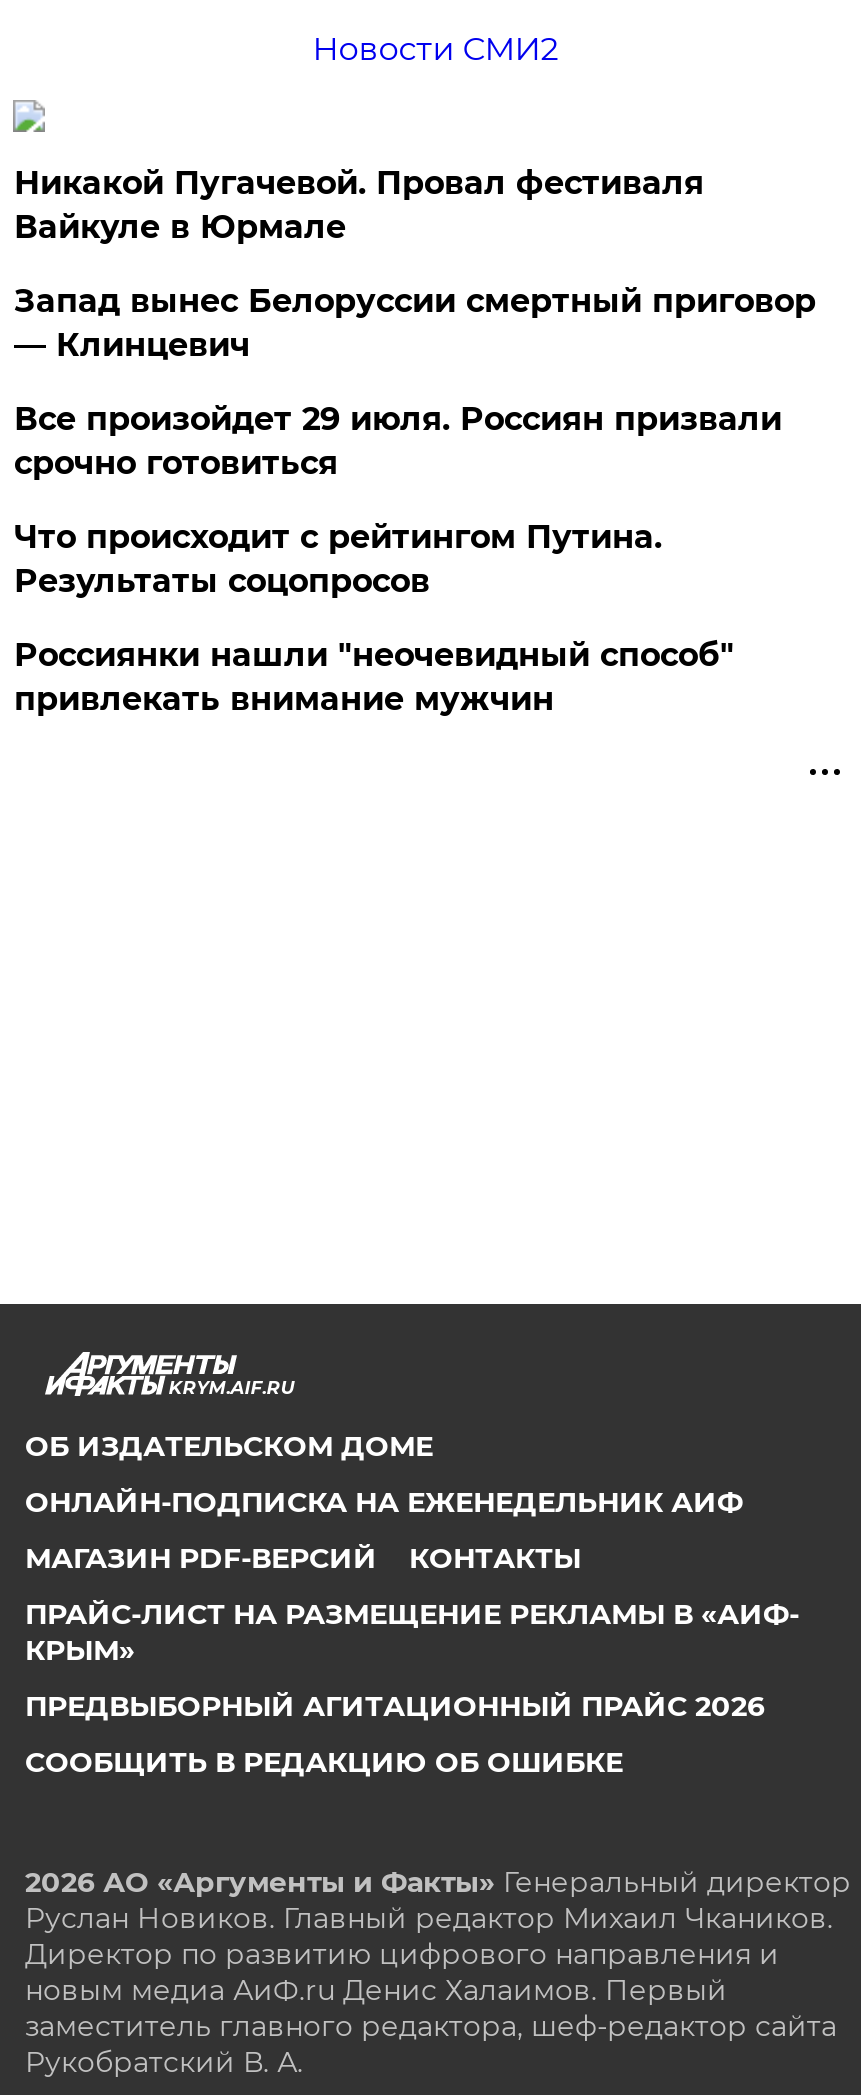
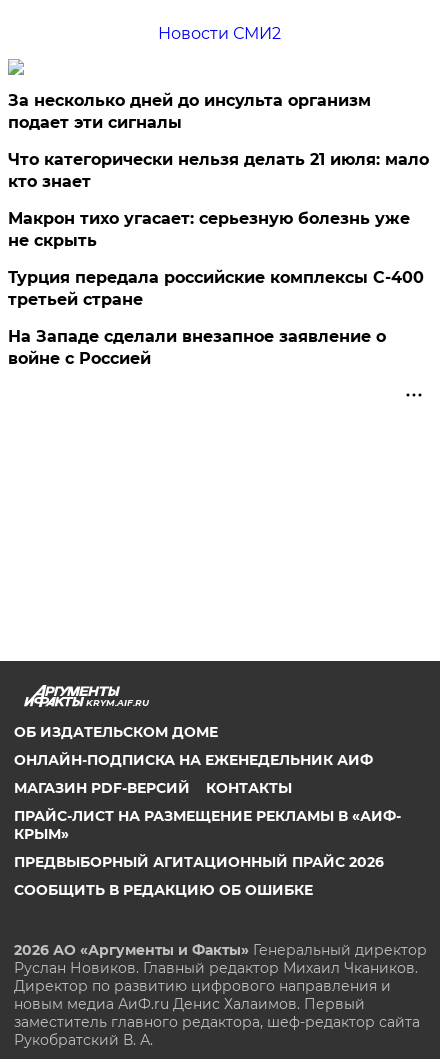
[14,164,704,246] Никакой Пугачевой. Провал фестиваля | Вайкуле в Юрмале -> [8,91,371,132] За несколько дней до инсульта организм | подает эти сигналы
[14,282,816,364] Запад вынес Белоруссии смертный приговор | — Клинцевич -> [8,150,429,191] Что категорически нельзя делать 21 июля: мало | кто знает
[14,400,782,482] Все произойдет 29 июля. Россиян призвали | срочно готовиться -> [8,209,410,250] Макрон тихо угасает: серьезную болезнь уже | не скрыть
[14,518,662,600] Что происходит с рейтингом Путина. | Результаты соцопросов -> [8,268,424,309] Турция передала российские комплексы С-400 | третьей стране
[14,636,734,718] Россиянки нашли "неочевидный способ" | привлекать внимание мужчин -> [8,327,386,368] На Западе сделали внезапное заявление о | войне с Россией

